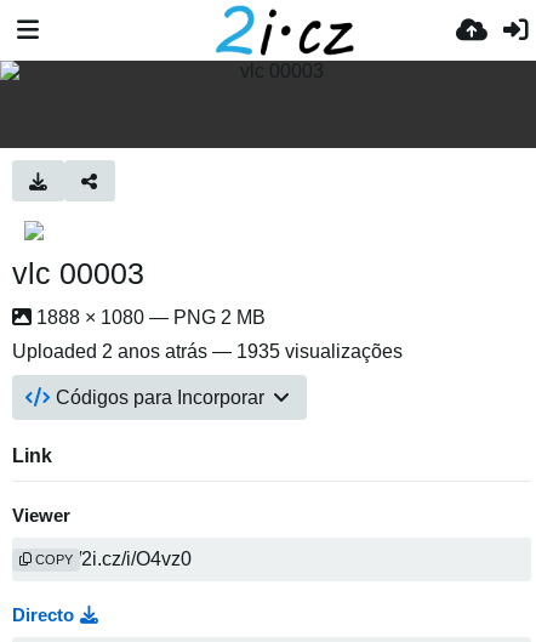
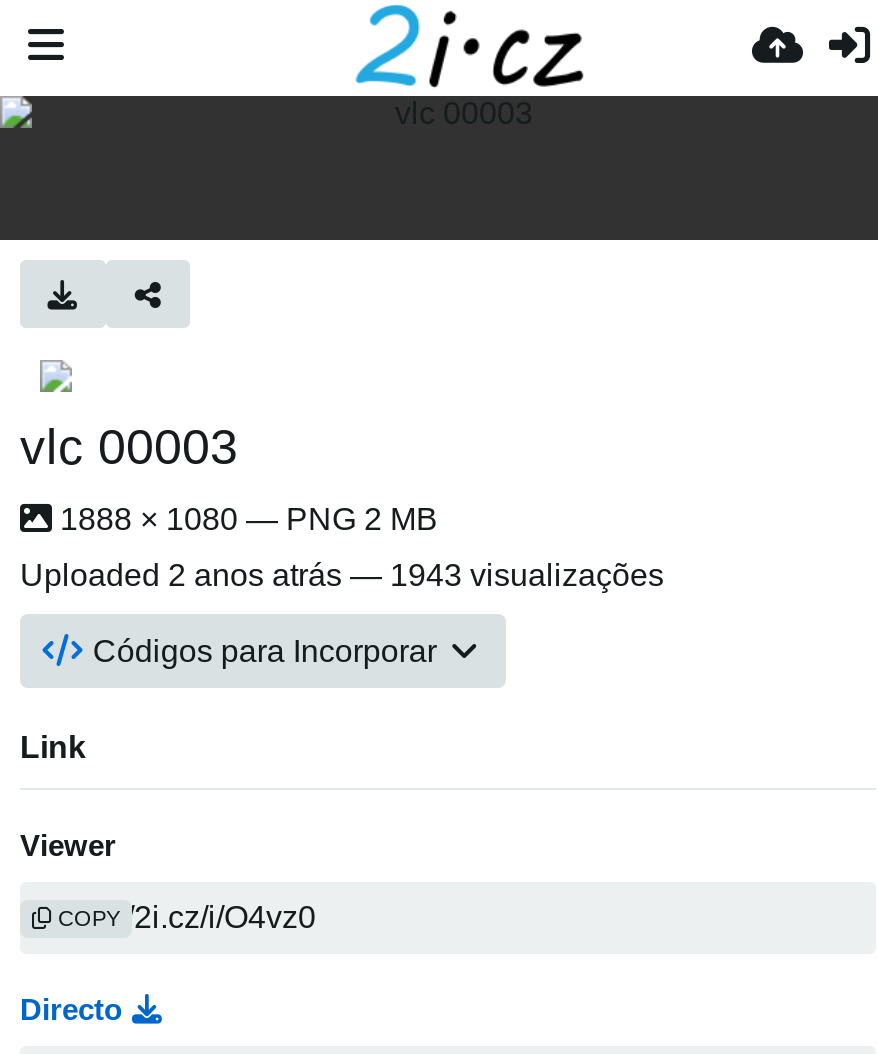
[12,341,403,362] Uploaded 2 anos atrás — 1935 visualizações -> [20,558,664,592] Uploaded 2 anos atrás — 1943 visualizações

